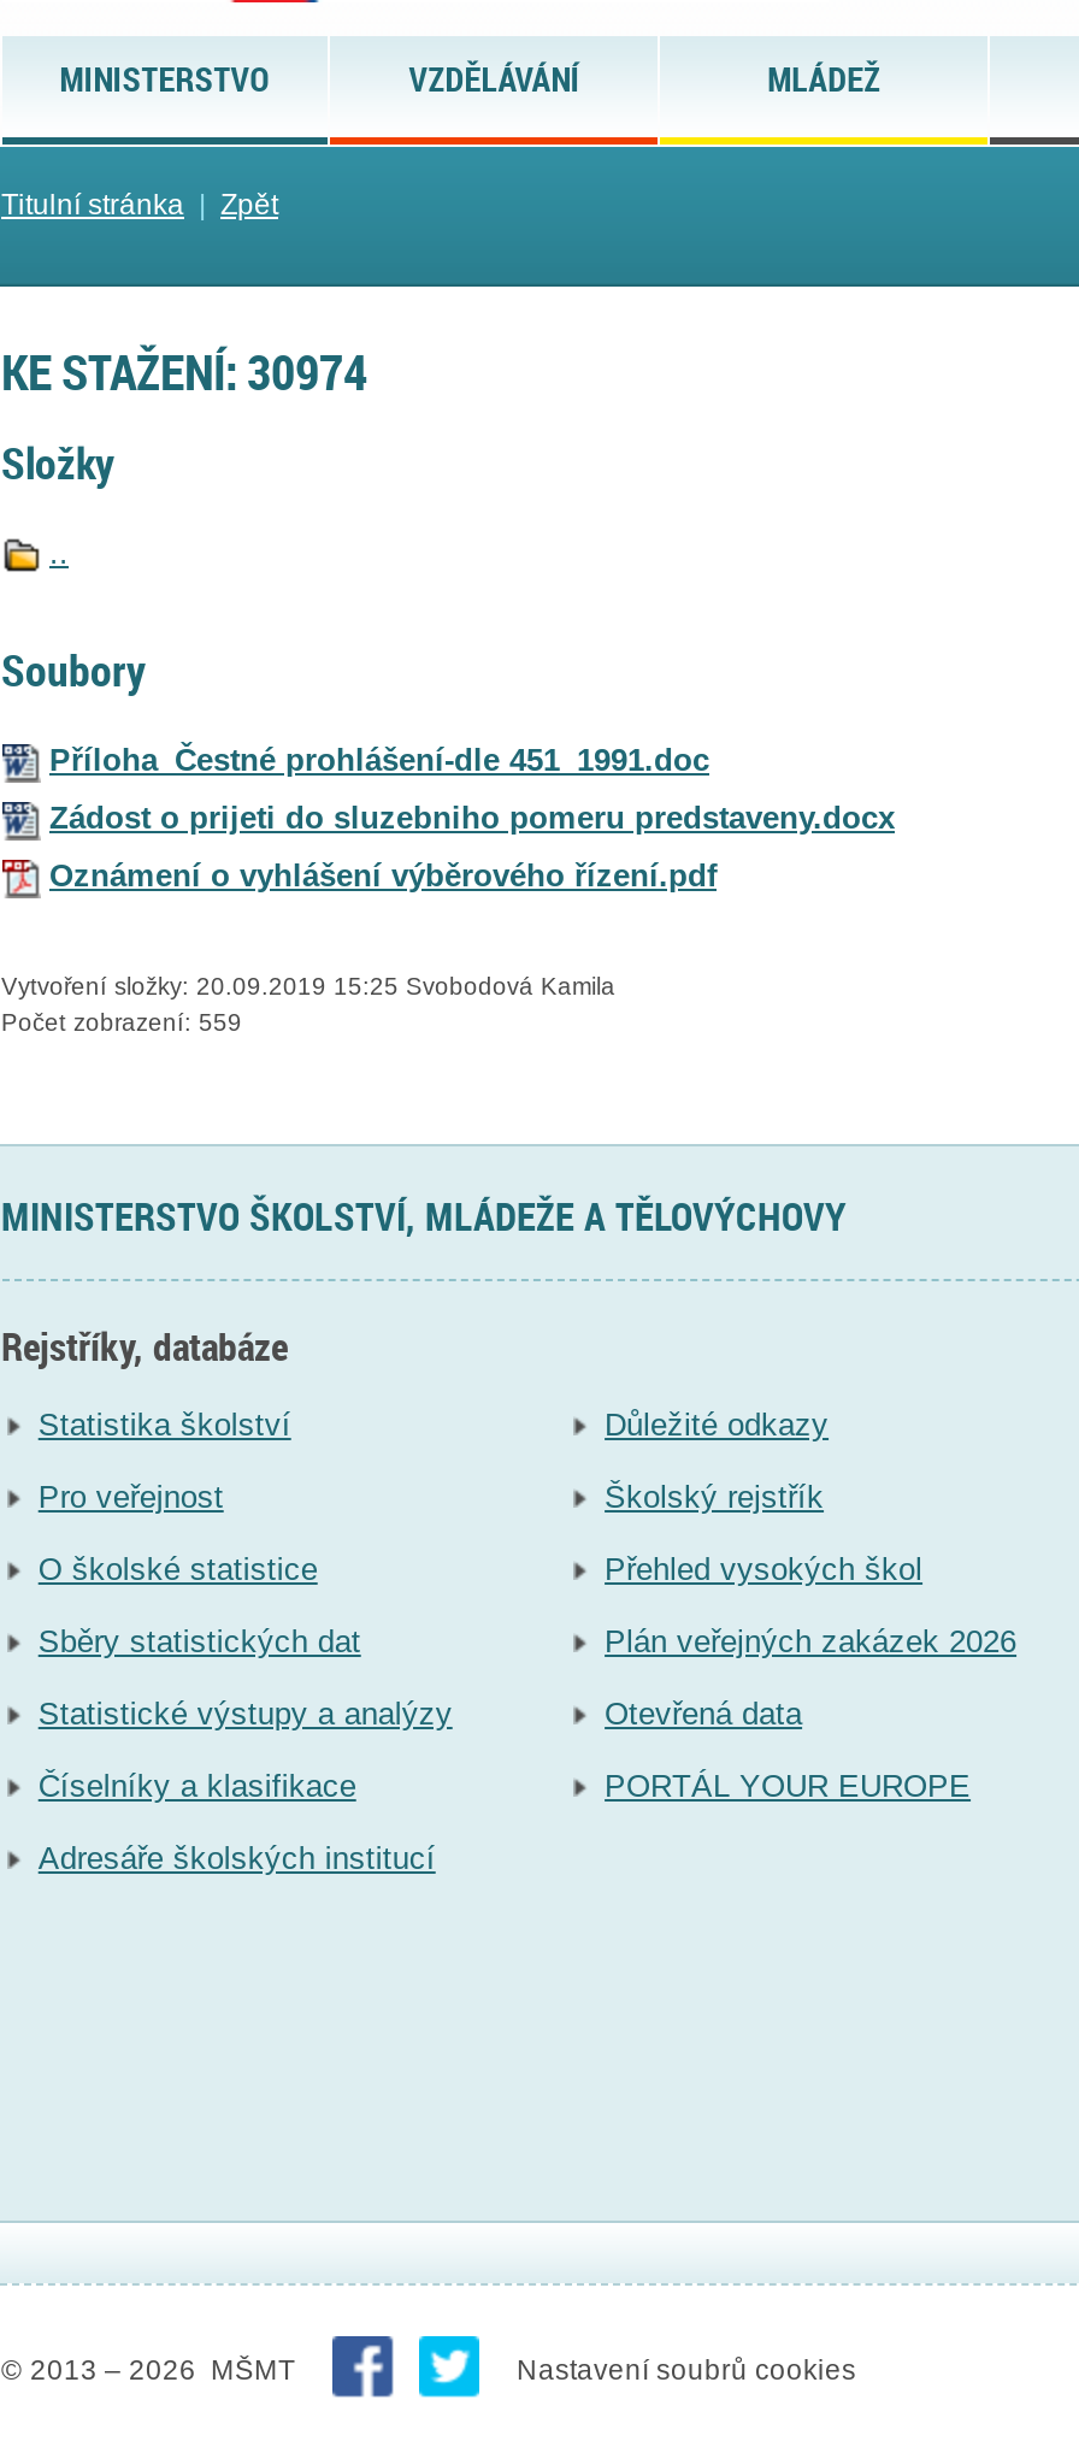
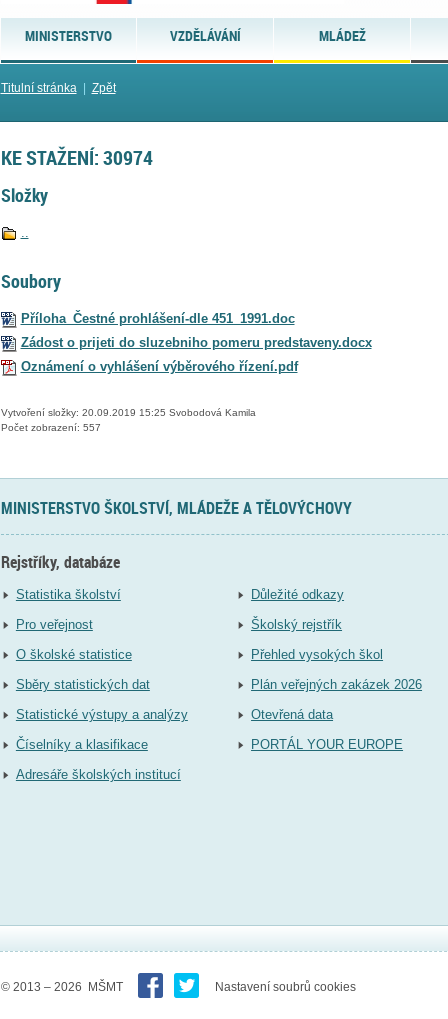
[1,1009,242,1035] Počet zobrazení: 559 -> [0,422,100,433] Počet zobrazení: 557

